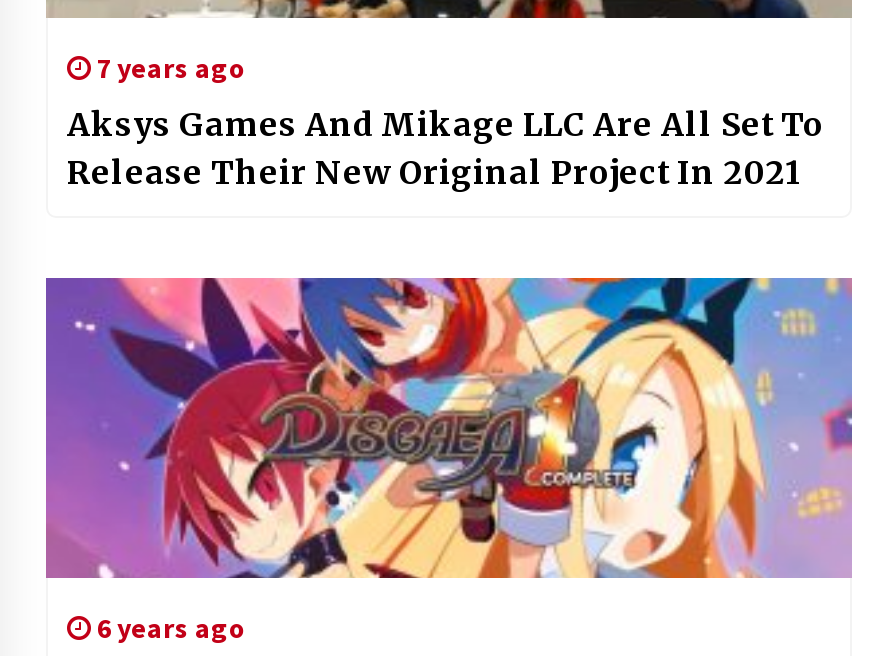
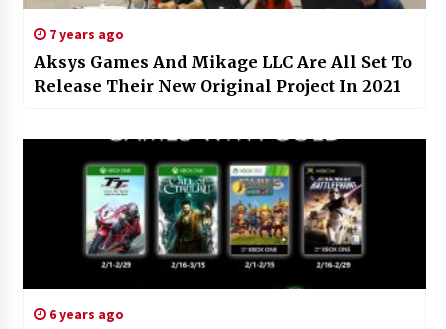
[44,276,854,580] [image] -> [22,138,427,290] [image]

